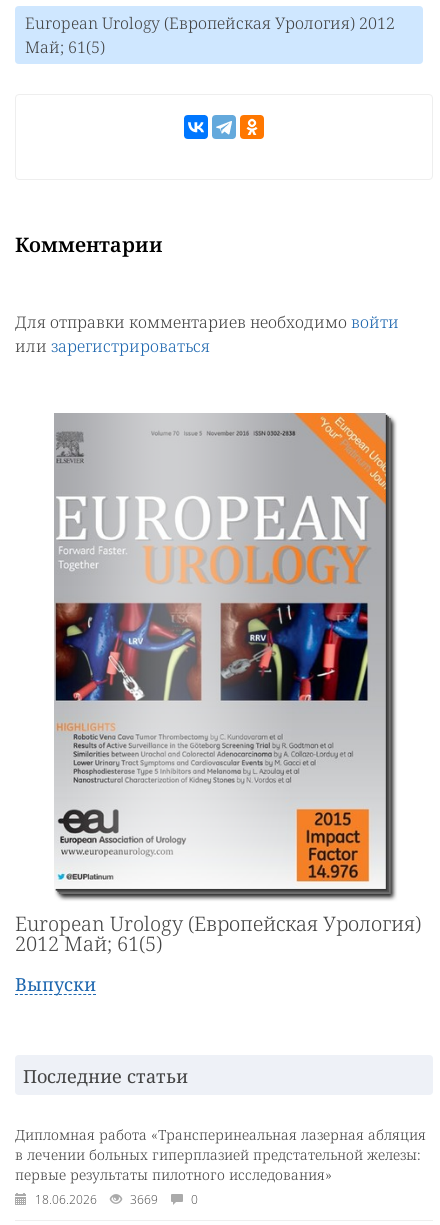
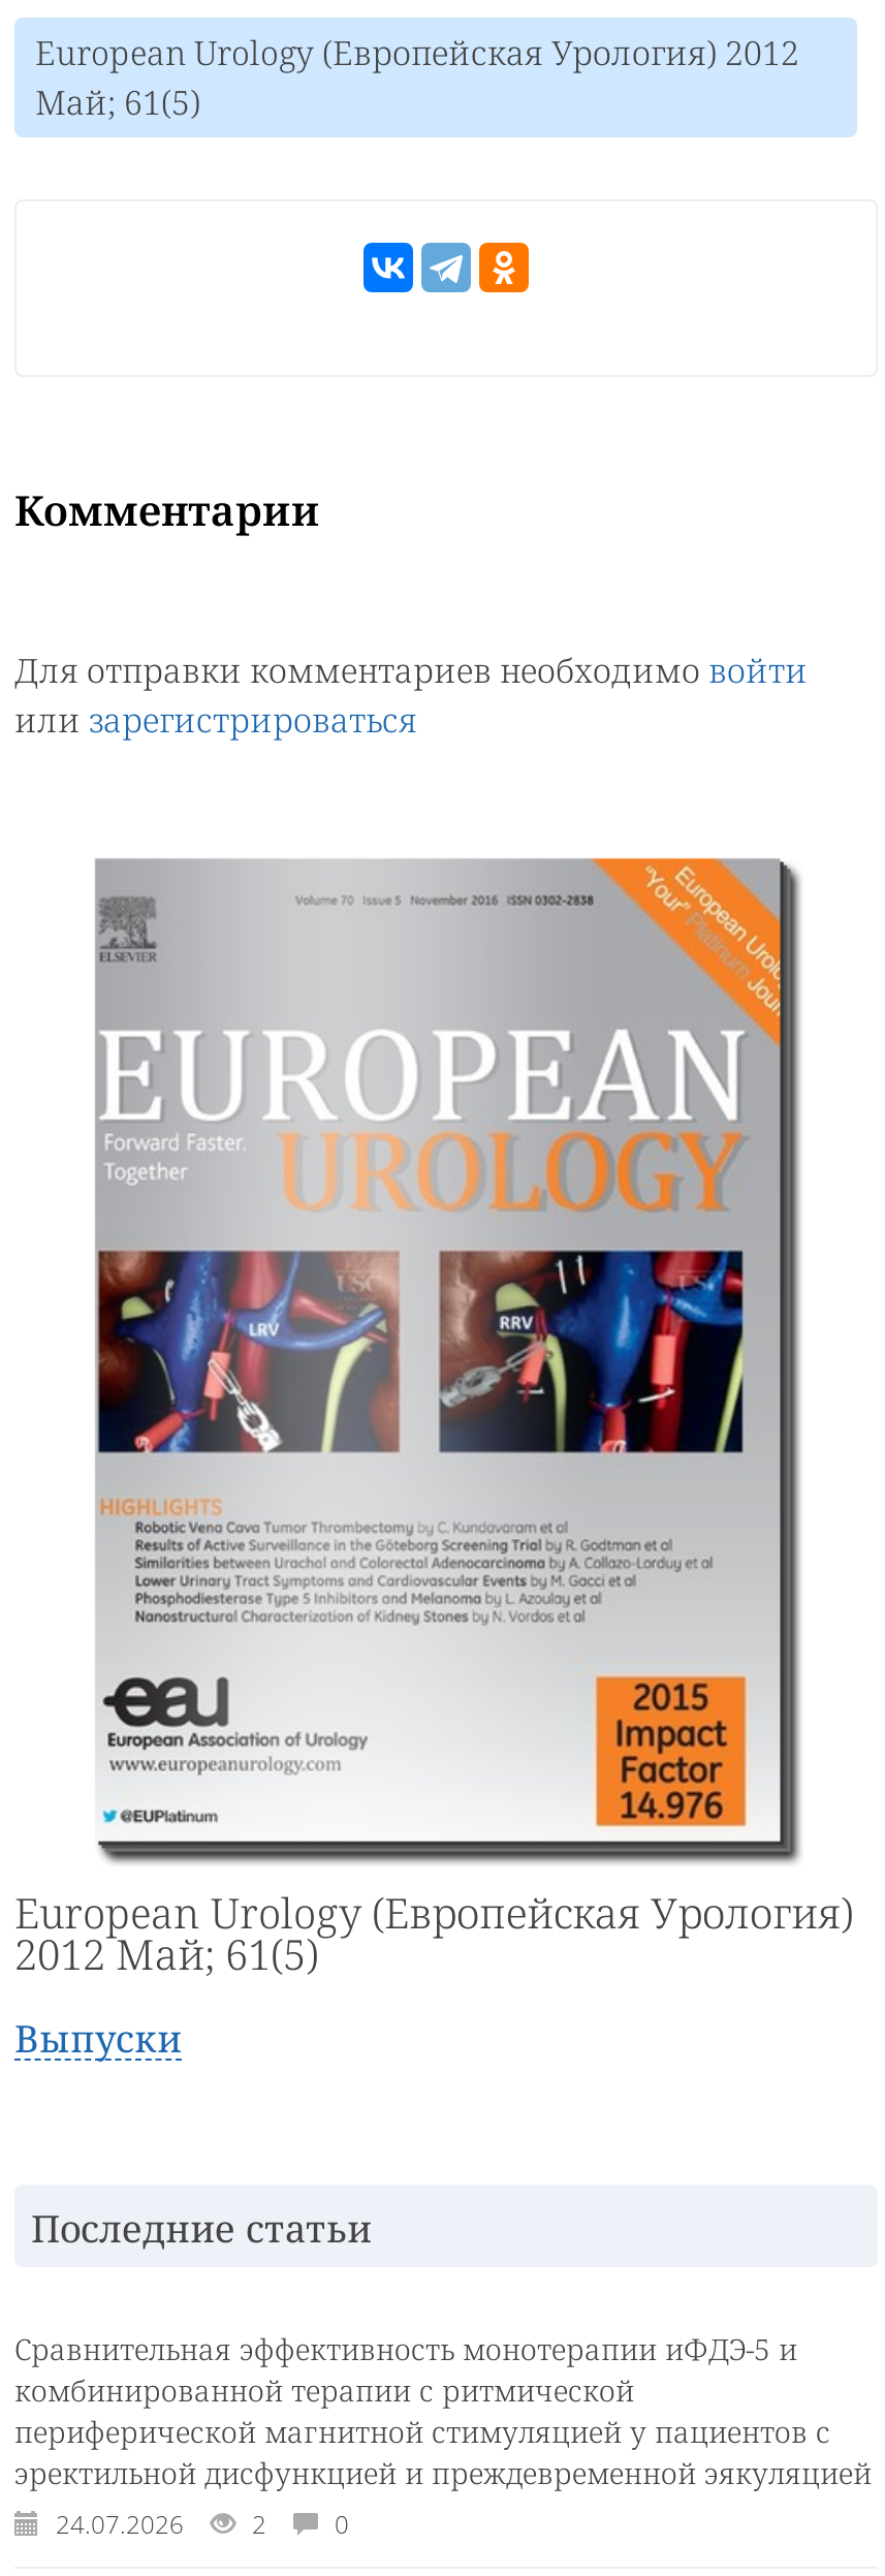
[15,1125,426,1208] Дипломная работа «Трансперинеальная лазерная абляция | в лечении больных гиперплазией предстательной железы: | первые результаты пилотного исследования» | 18.06.2026 | 3669 -> [14,2330,872,2543] Сравнительная эффективность монотерапии иФДЭ-5 и | комбинированной терапии с ритмической | периферической магнитной стимуляцией у пациентов с | эректильной дисфункцией и преждевременной эякуляцией | 24.07.2026 | 2

